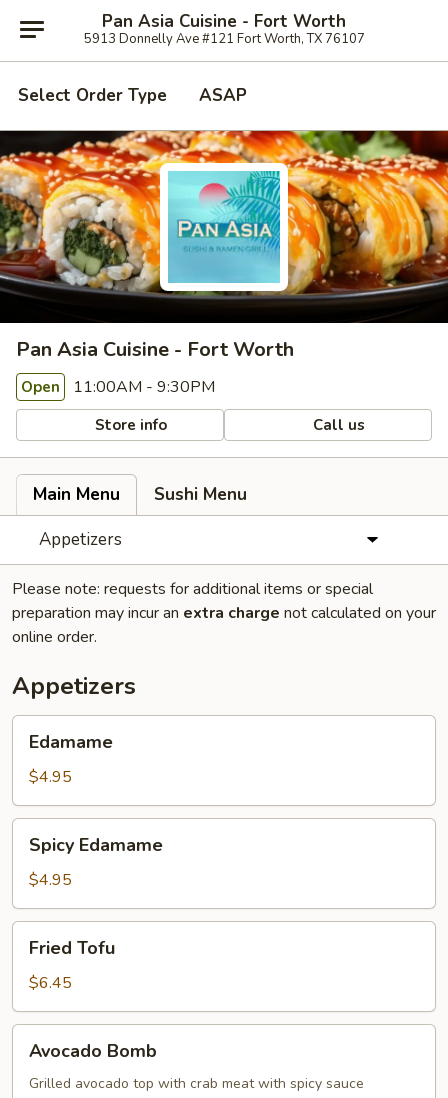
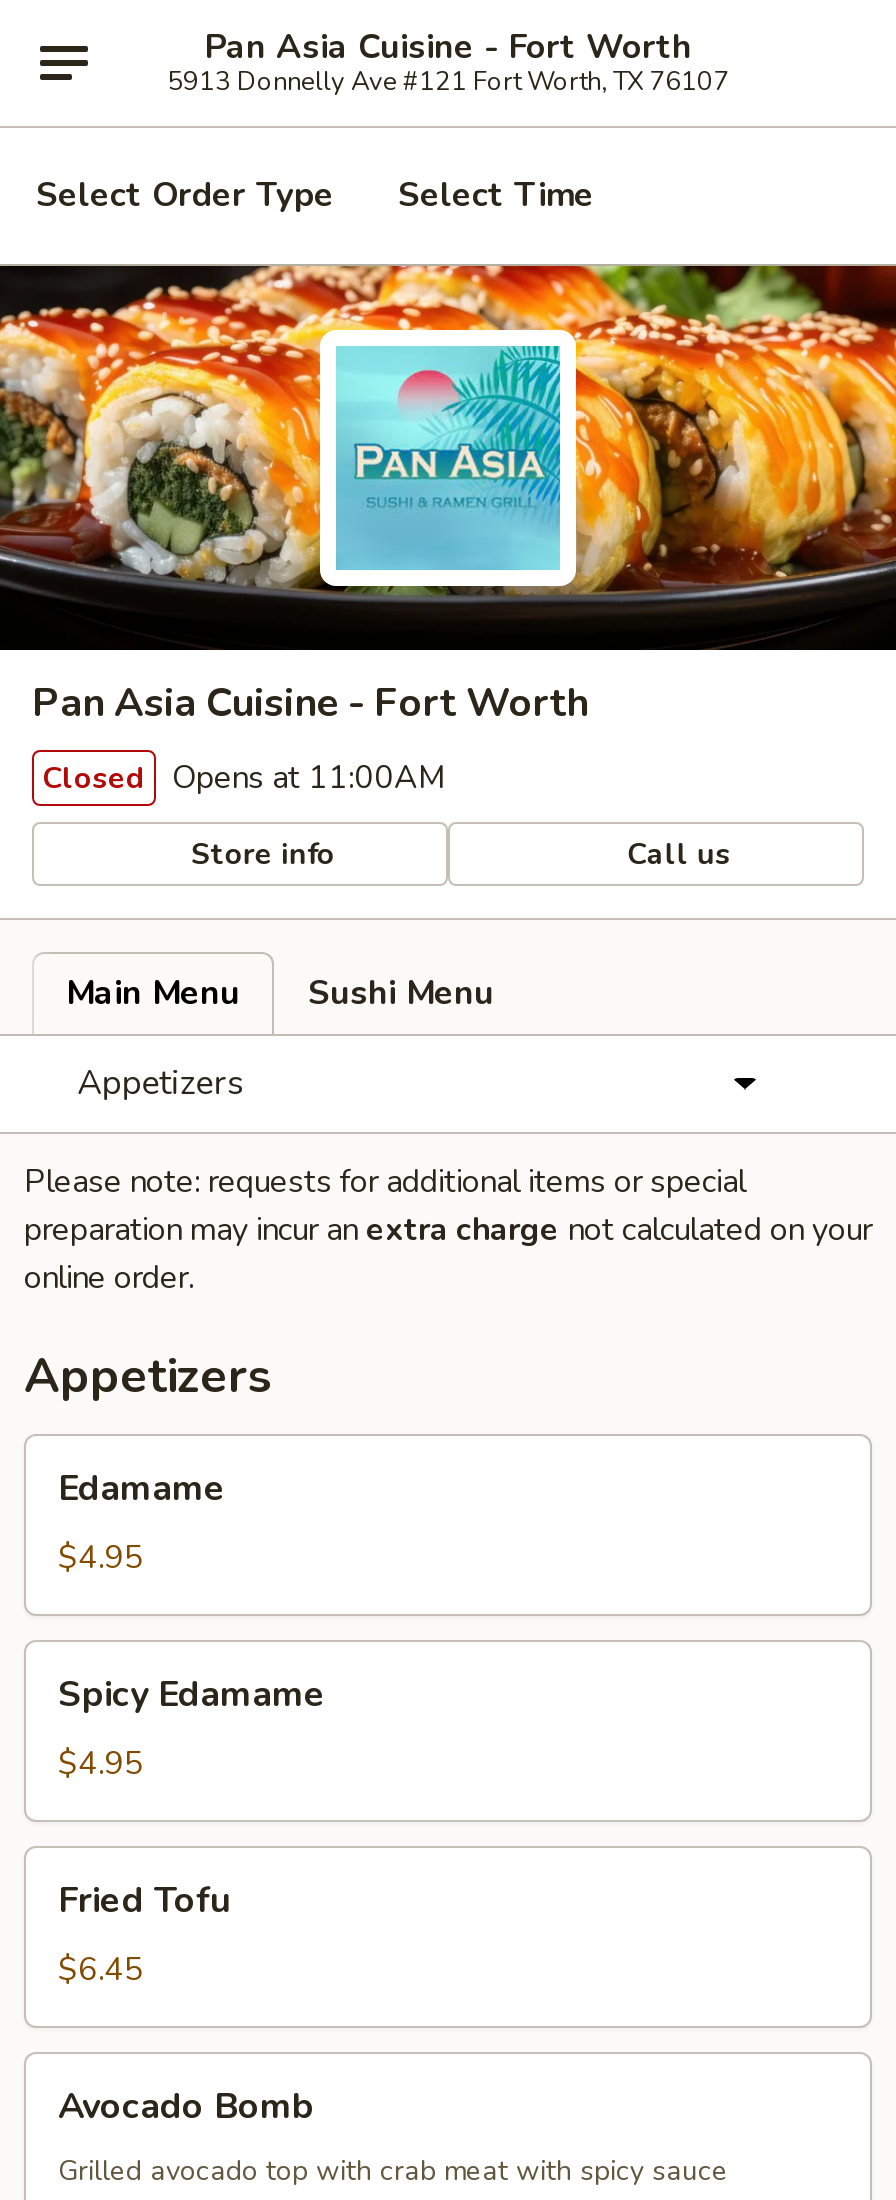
[199,84,247,107] ASAP -> [398,172,594,218] Select Time
[21,376,215,398] Open 11:00AM - 9:30PM -> [42,756,446,800] Closed Opens at 11:00AM

